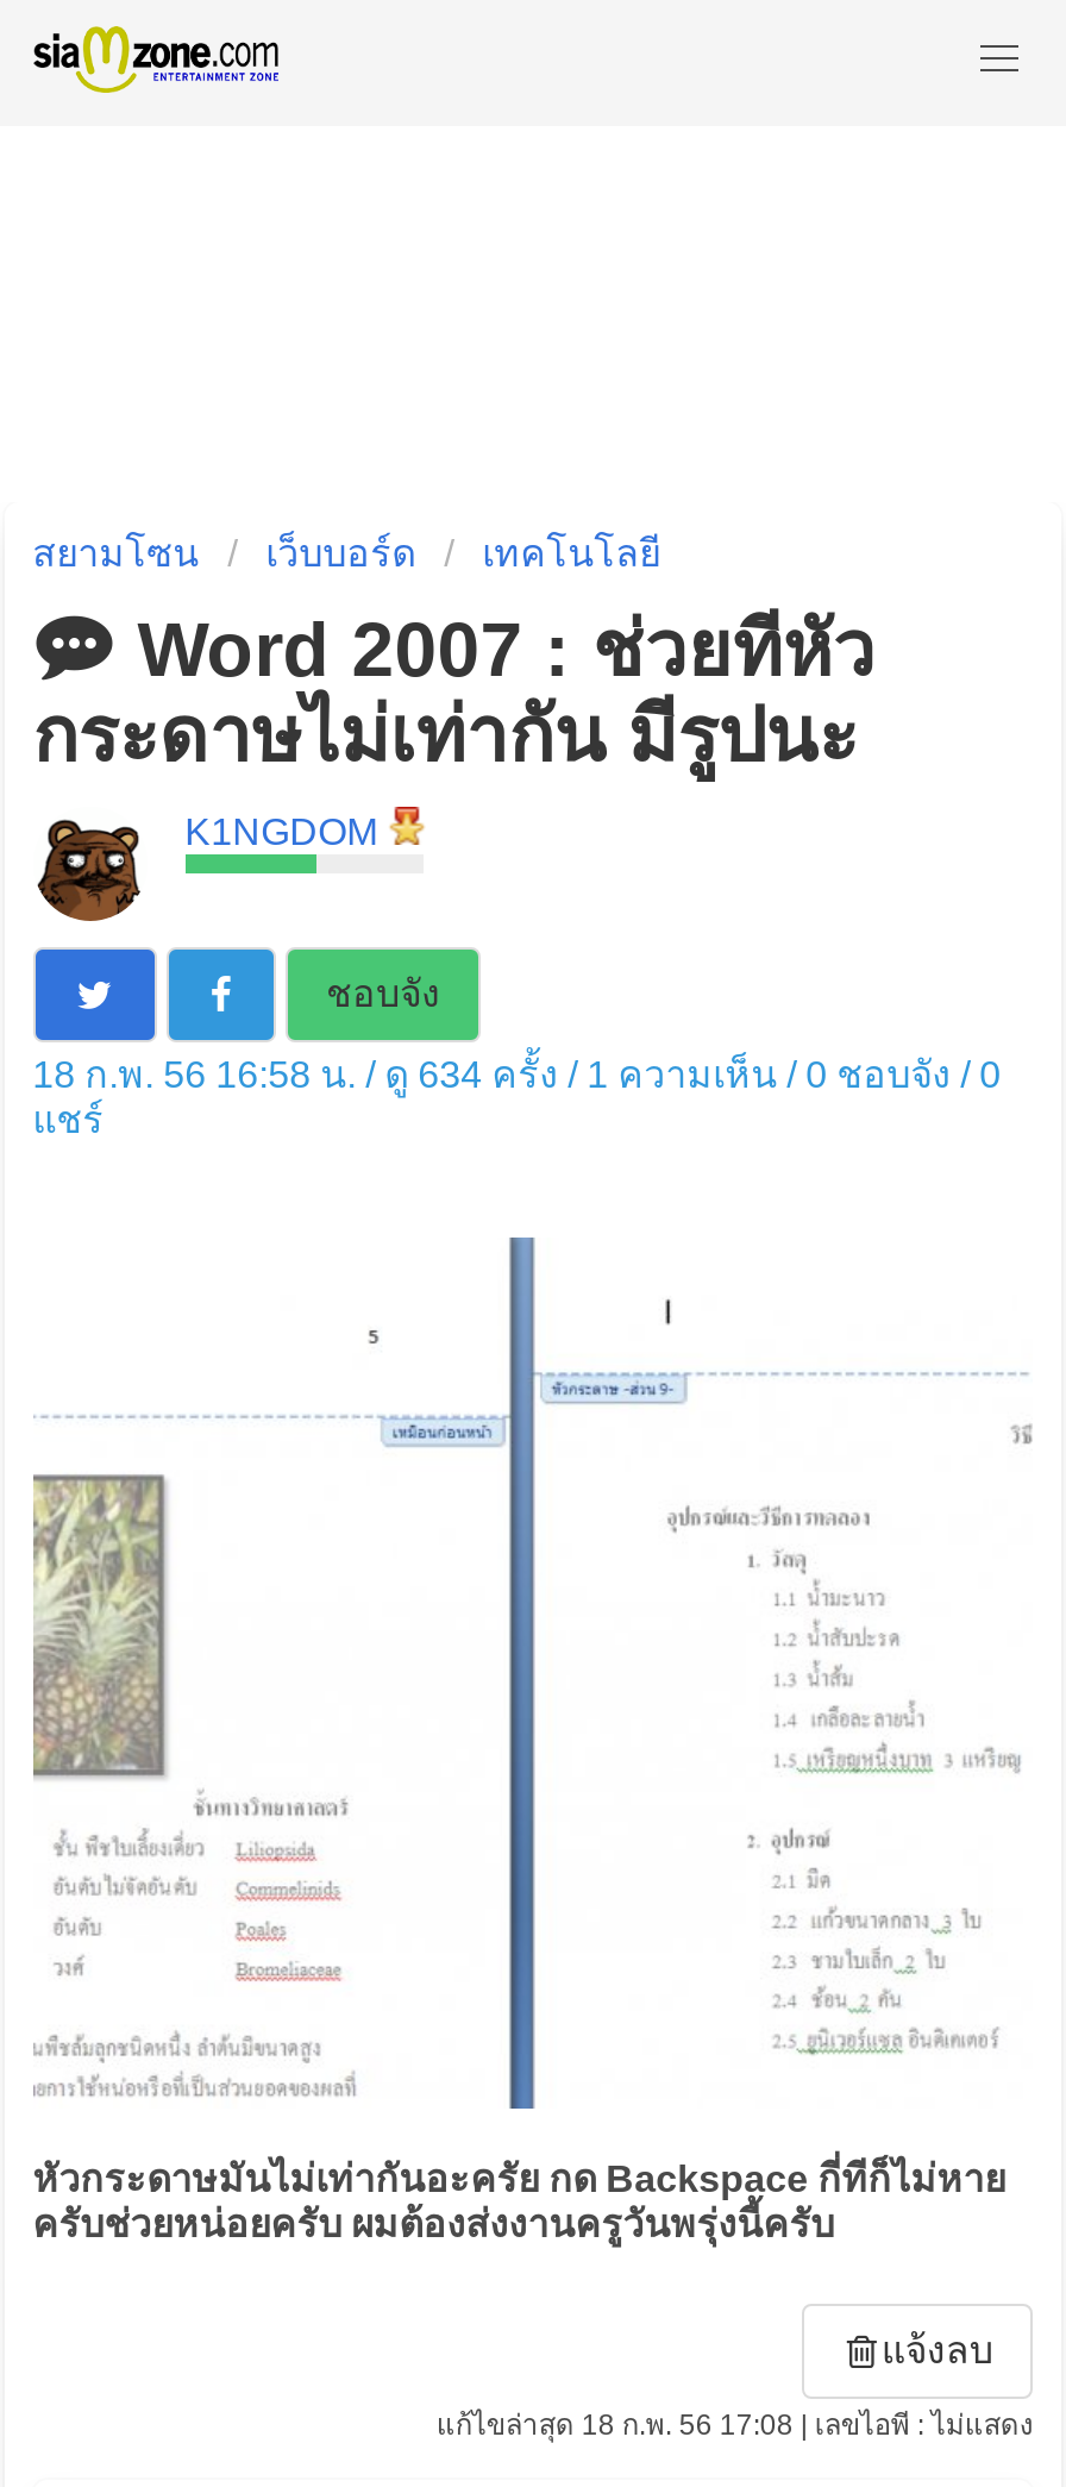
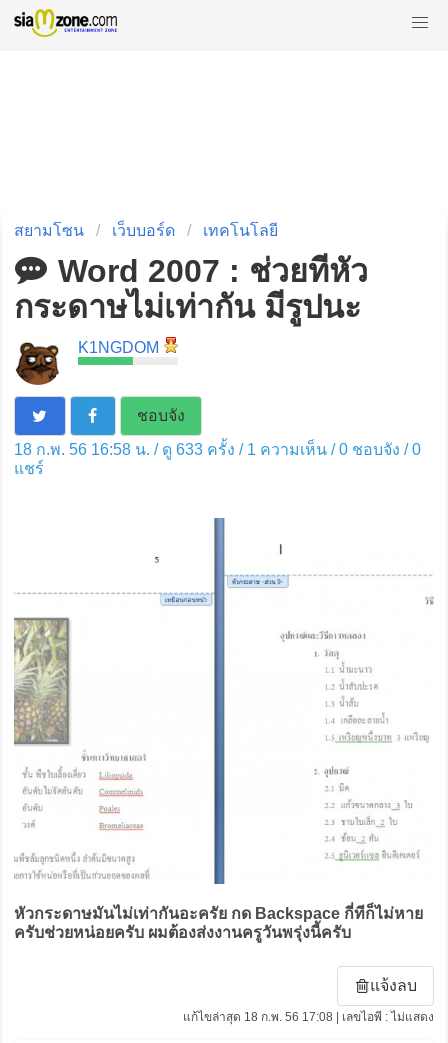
[32,1054,1001,1095] 18 ก.พ. 56 16:58 น. / ดู 634 ครั้ง / 1 ความเห็น / 0ชอบจัง / 0 -> [14,441,421,458] 18 ก.พ. 56 16:58 น. / ดู 633 ครั้ง / 1 ความเห็น / 0ชอบจัง / 0

